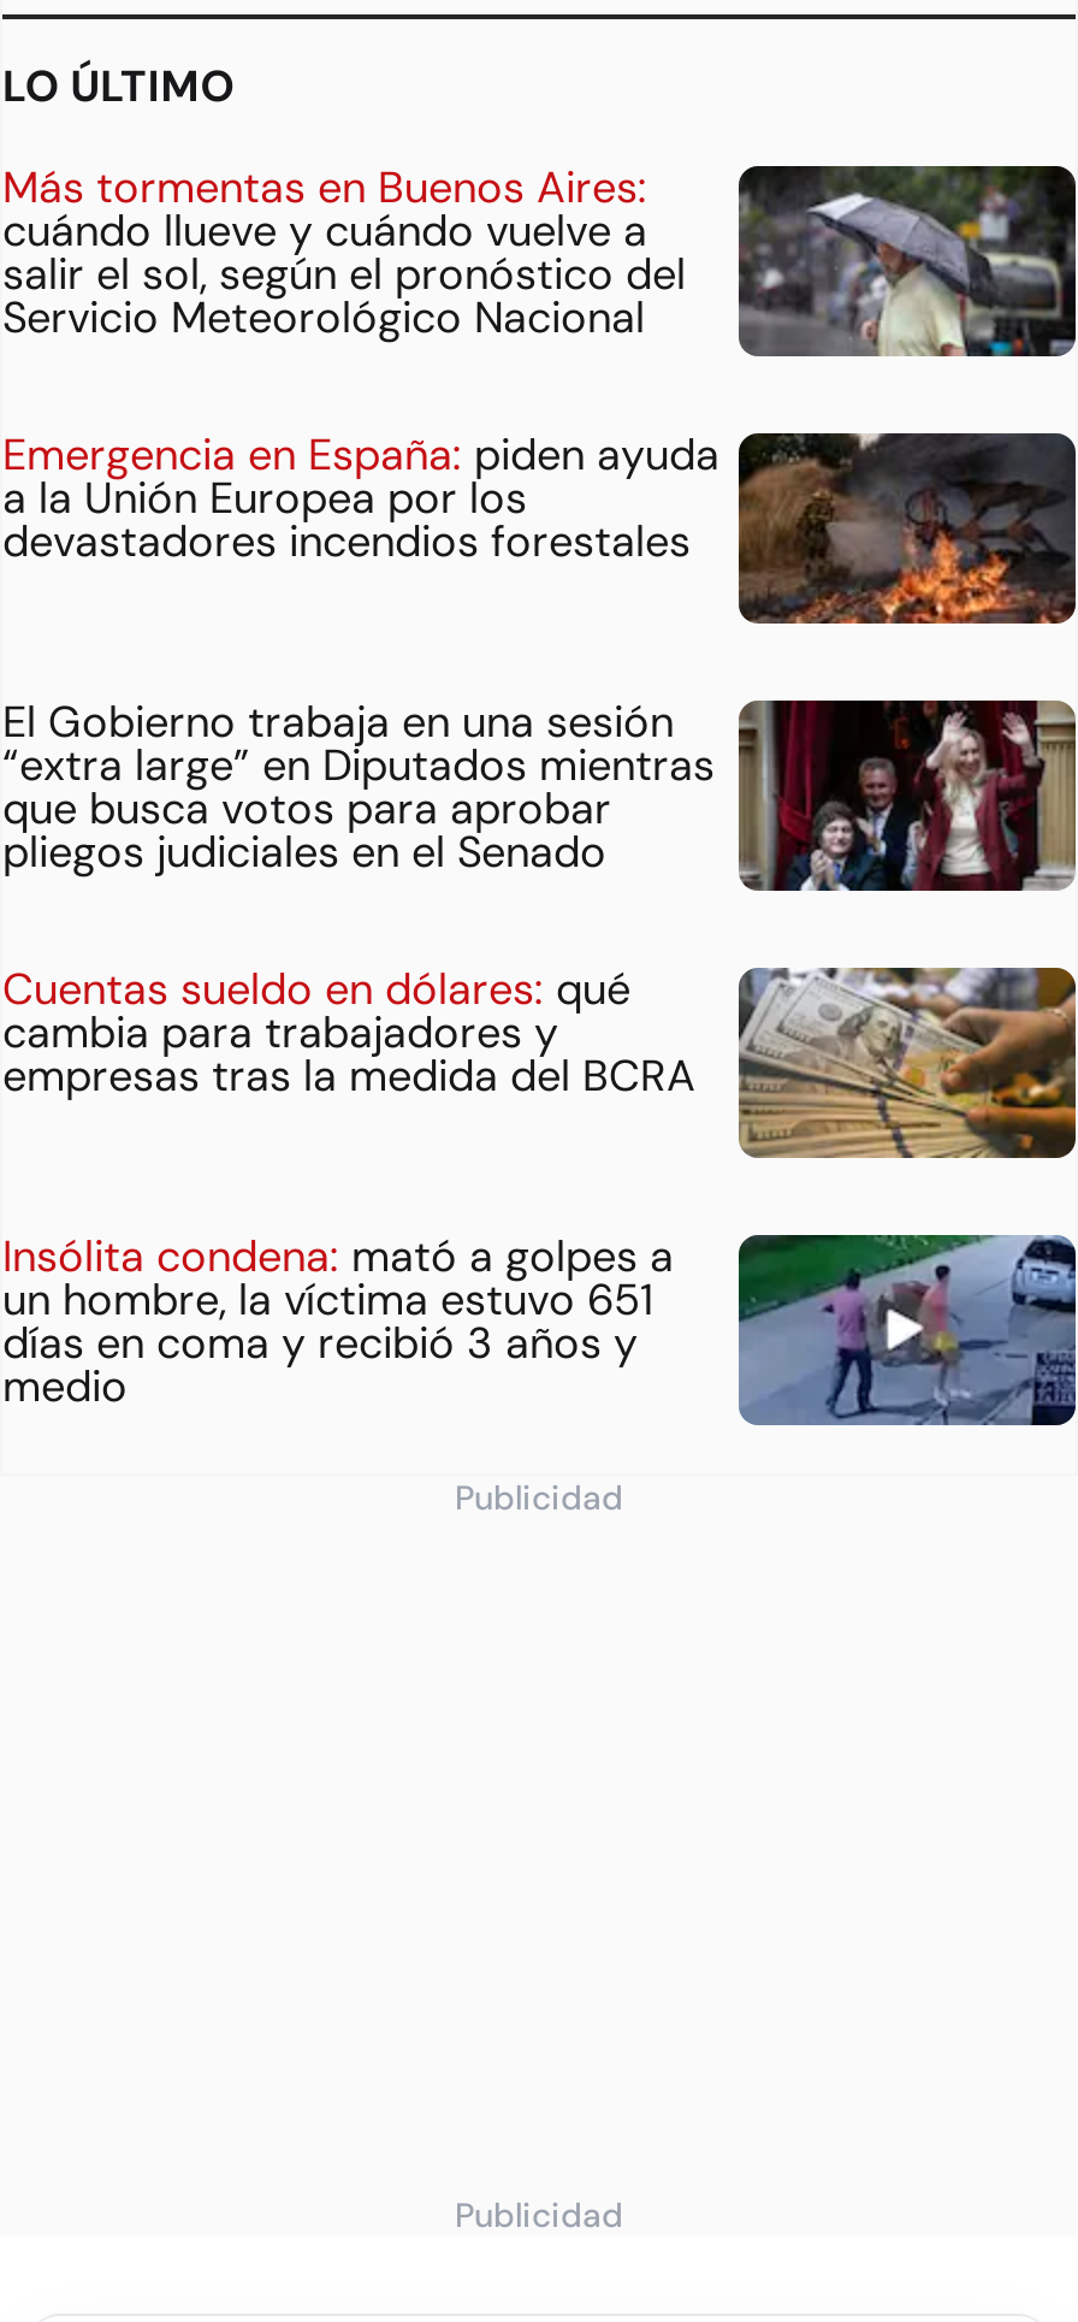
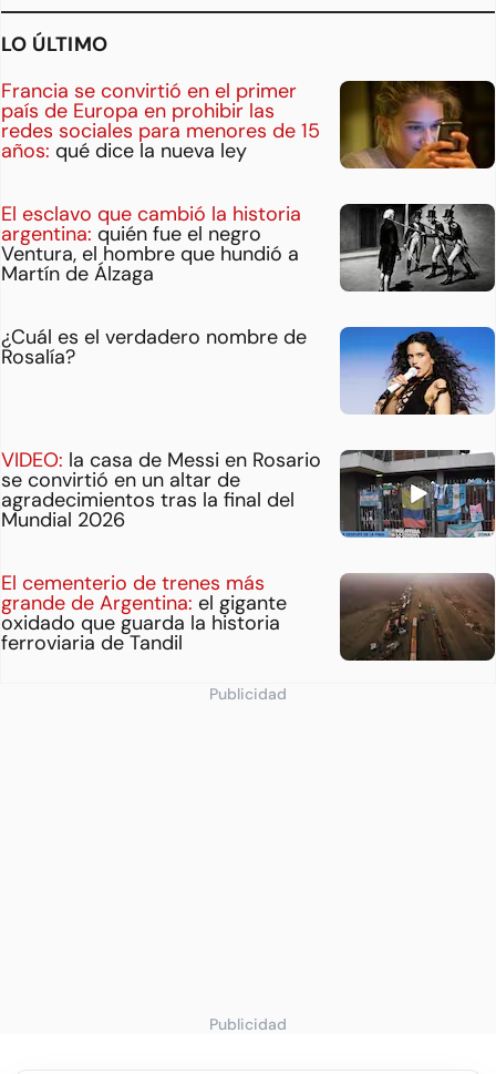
[2,159,1071,360] [image] | Más tormentas en Buenos Aires: | cuándo llueve y cuándo vuelve a | salir el sol, según el pronóstico del | Servicio Meteorológico Nacional -> [1,78,493,170] [image] | Francia se convirtió en el primer | país de Europa en prohibir las | redes sociales para menores de 15 | años: qué dice la nueva ley
[2,426,1071,625] [image] | Emergencia en España: piden ayuda | a la Unión Europea por los | devastadores incendios forestales -> [1,201,493,293] [image] | El esclavo que cambió la historia | argentina: quién fue el negro | Ventura, el hombre que hundió a | Martín de Álzaga
[2,693,1071,894] [image] | El Gobierno trabaja en una sesión | “extra large” en Diputados mientras | que busca votos para aprobar | pliegos judiciales en el Senado -> [1,324,493,416] [image] | ¿Cuál es el verdadero nombre de | Rosalía?
[2,961,1071,1159] [image] | Cuentas sueldo en dólares: qué | cambia para trabajadores y | empresas tras la medida del BCRA -> [1,447,493,539] [image] | VIDEO: la casa de Messi en Rosario | se convirtió en un altar de | agradecimientos tras la final del | Mundial 2026
[2,1228,674,1416] Insólita condena: mató a golpes a | un hombre, la víctima estuvo 651 | días en coma y recibió 3 años y | medio -> [1,570,287,657] El cementerio de trenes más | grande de Argentina: el gigante | oxidado que guarda la historia | ferroviaria de Tandil
[736,1234,1071,1426] [image] -> [339,573,493,662] [image]

